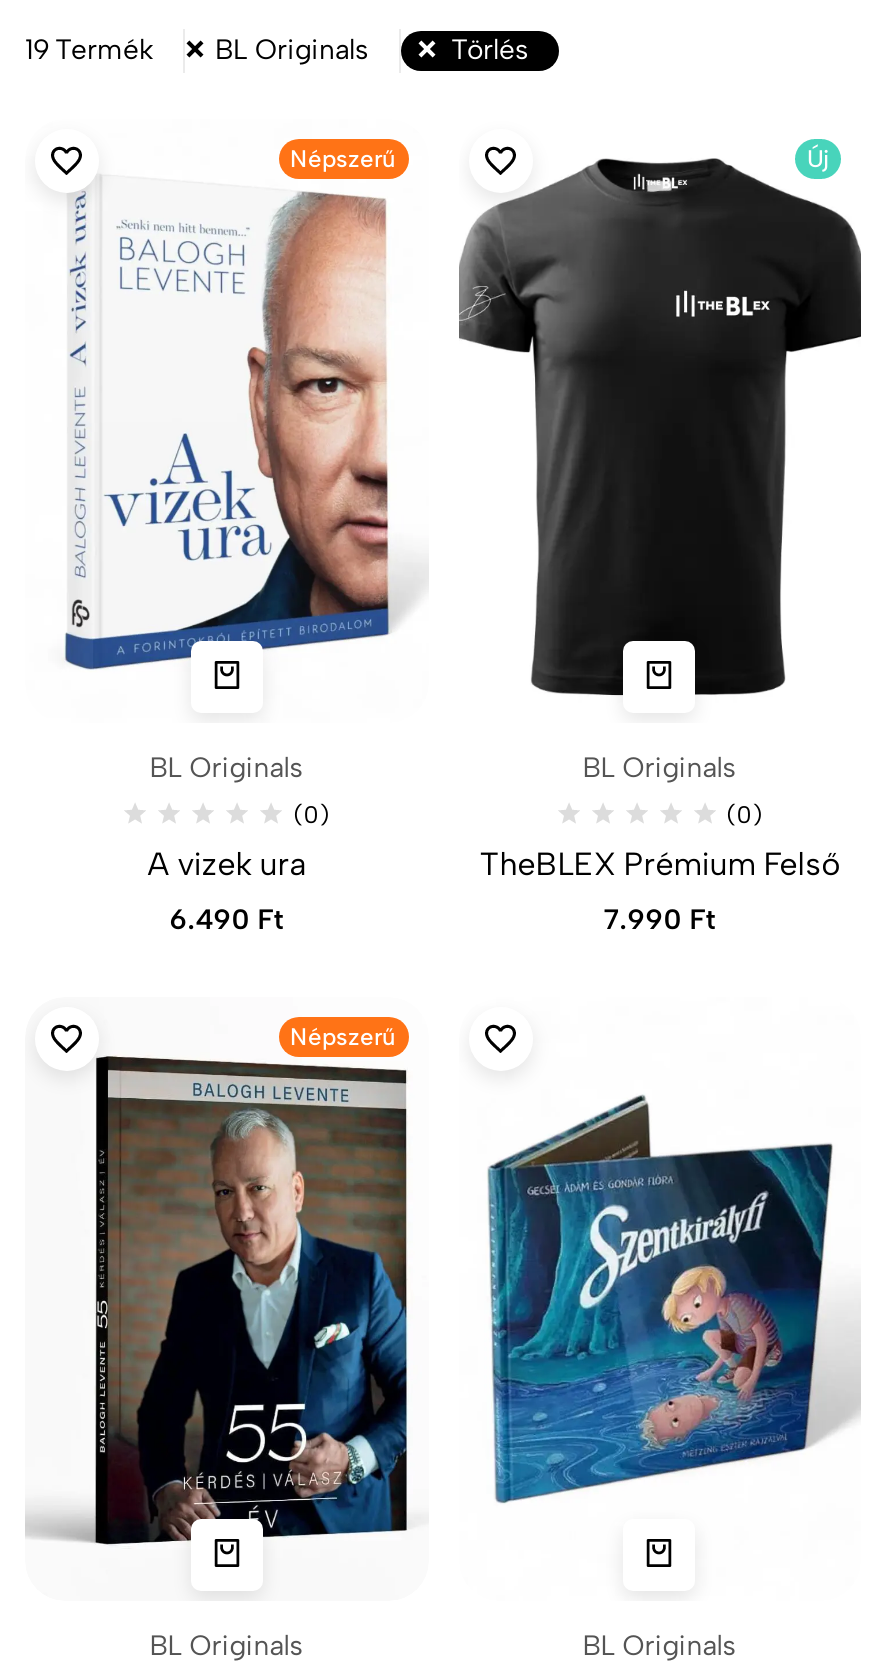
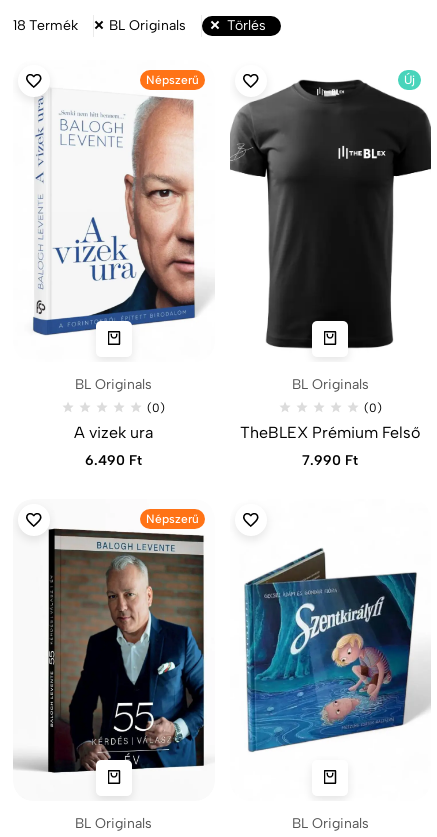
[25,32,369,66] 19 Termék BL Originals -> [13,16,186,33] 18 Termék BL Originals

